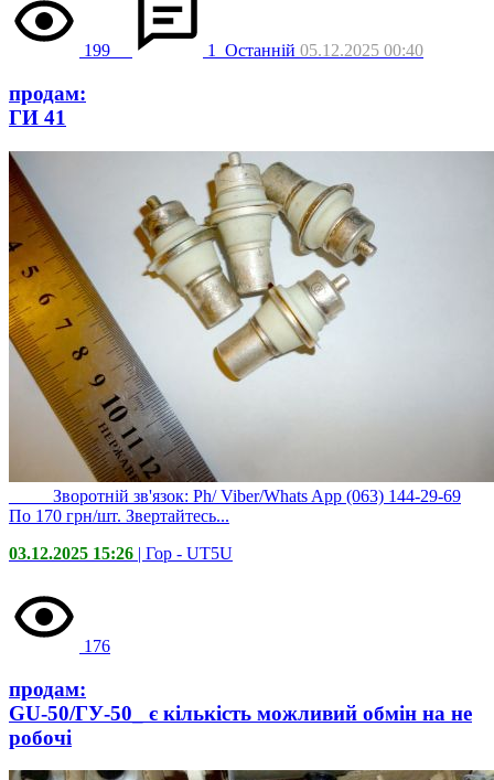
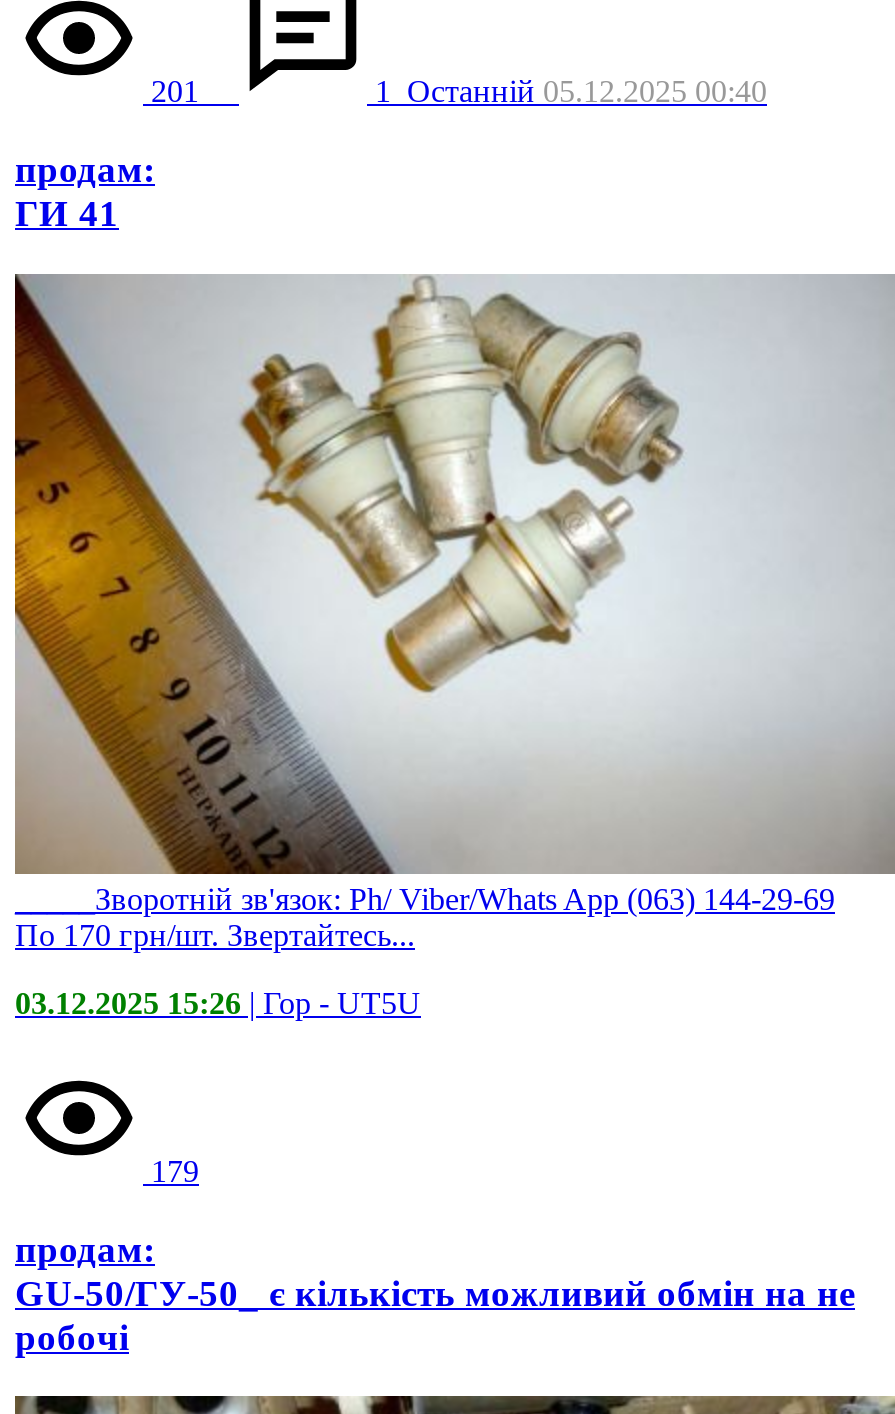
[79,41,110,60] 199 -> [143,75,199,109] 201
[79,636,110,655] 176 -> [143,1154,199,1188] 179

